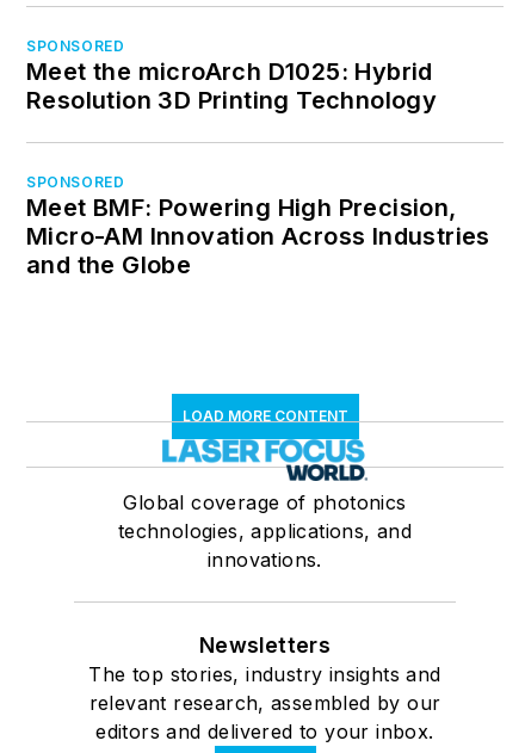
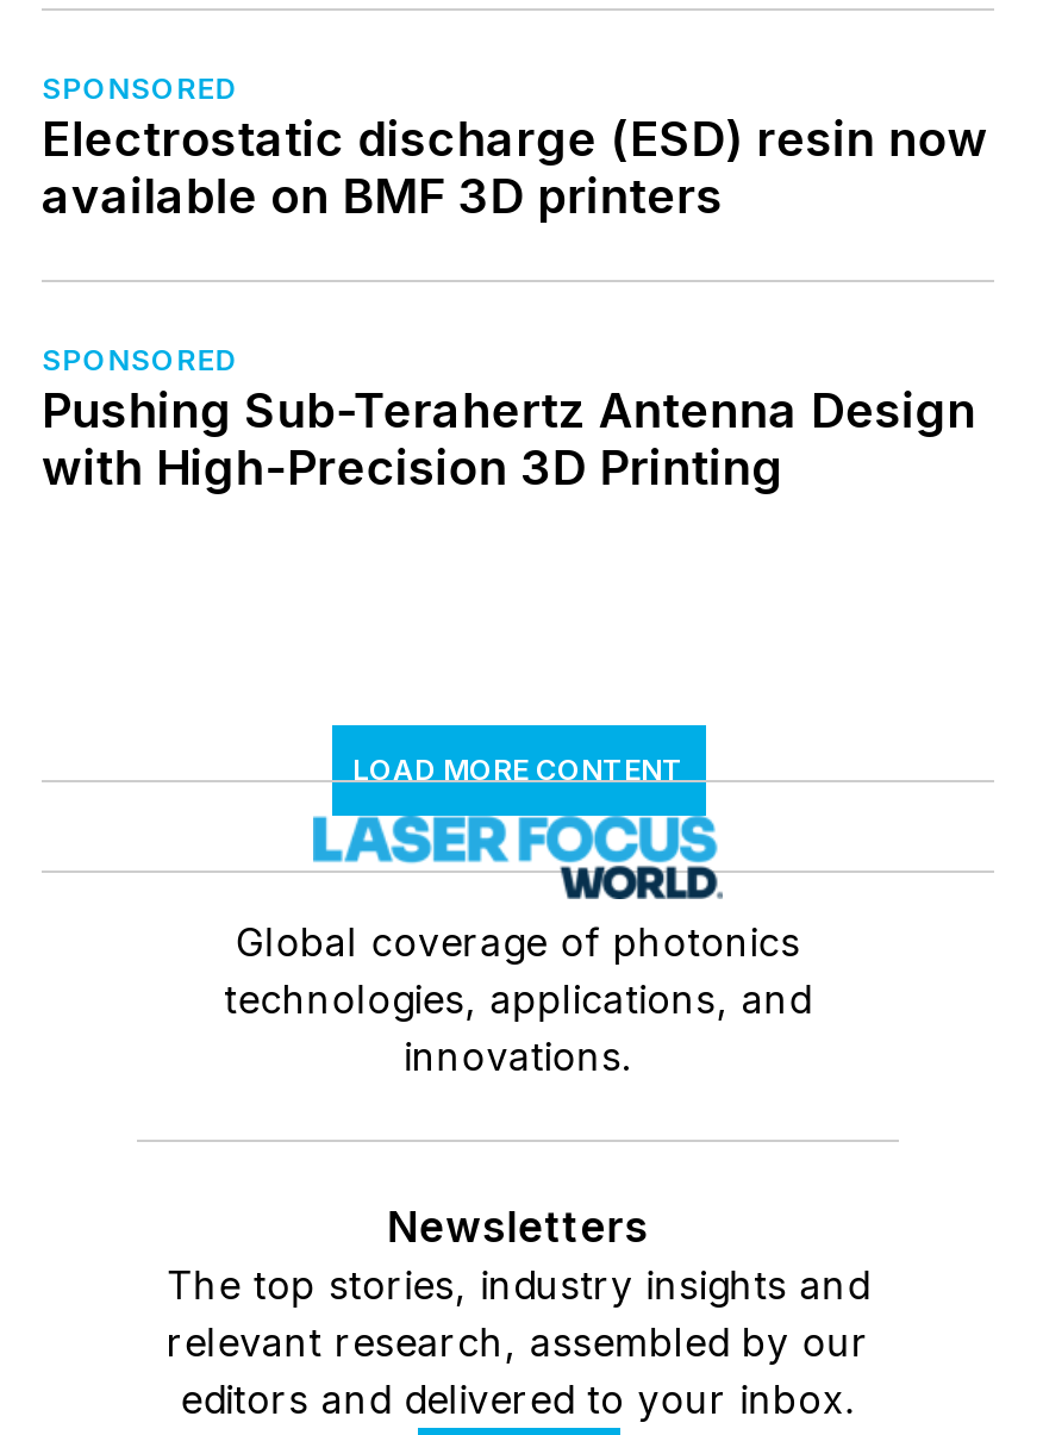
[26,58,437,115] Meet the microArch D1025: Hybrid | Resolution 3D Printing Technology -> [42,111,988,226] Electrostatic discharge (ESD) resin now | available on BMF 3D printers
[26,194,491,279] Meet BMF: Powering High Precision, | Micro-AM Innovation Across Industries | and the Globe -> [42,383,981,497] Pushing Sub-Terahertz Antenna Design | with High-Precision 3D Printing

